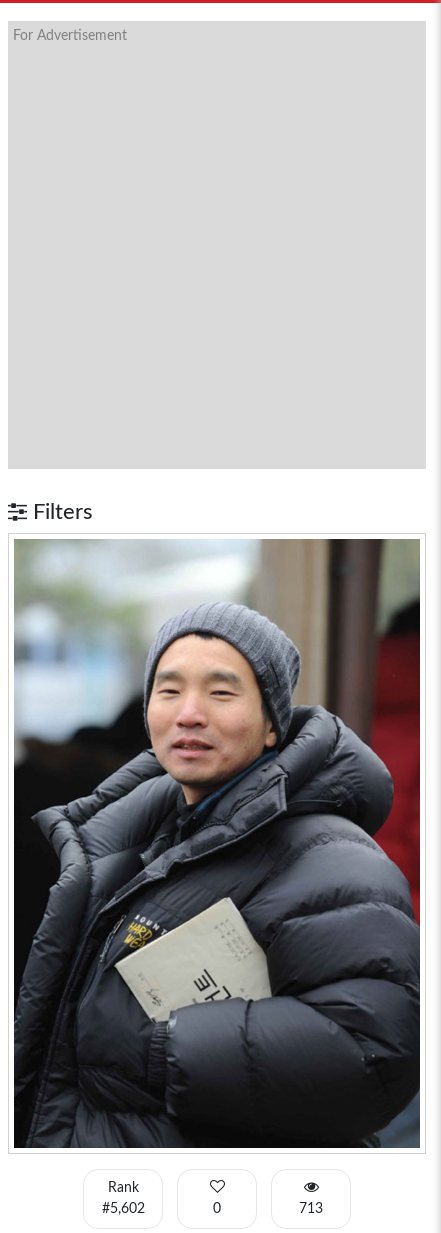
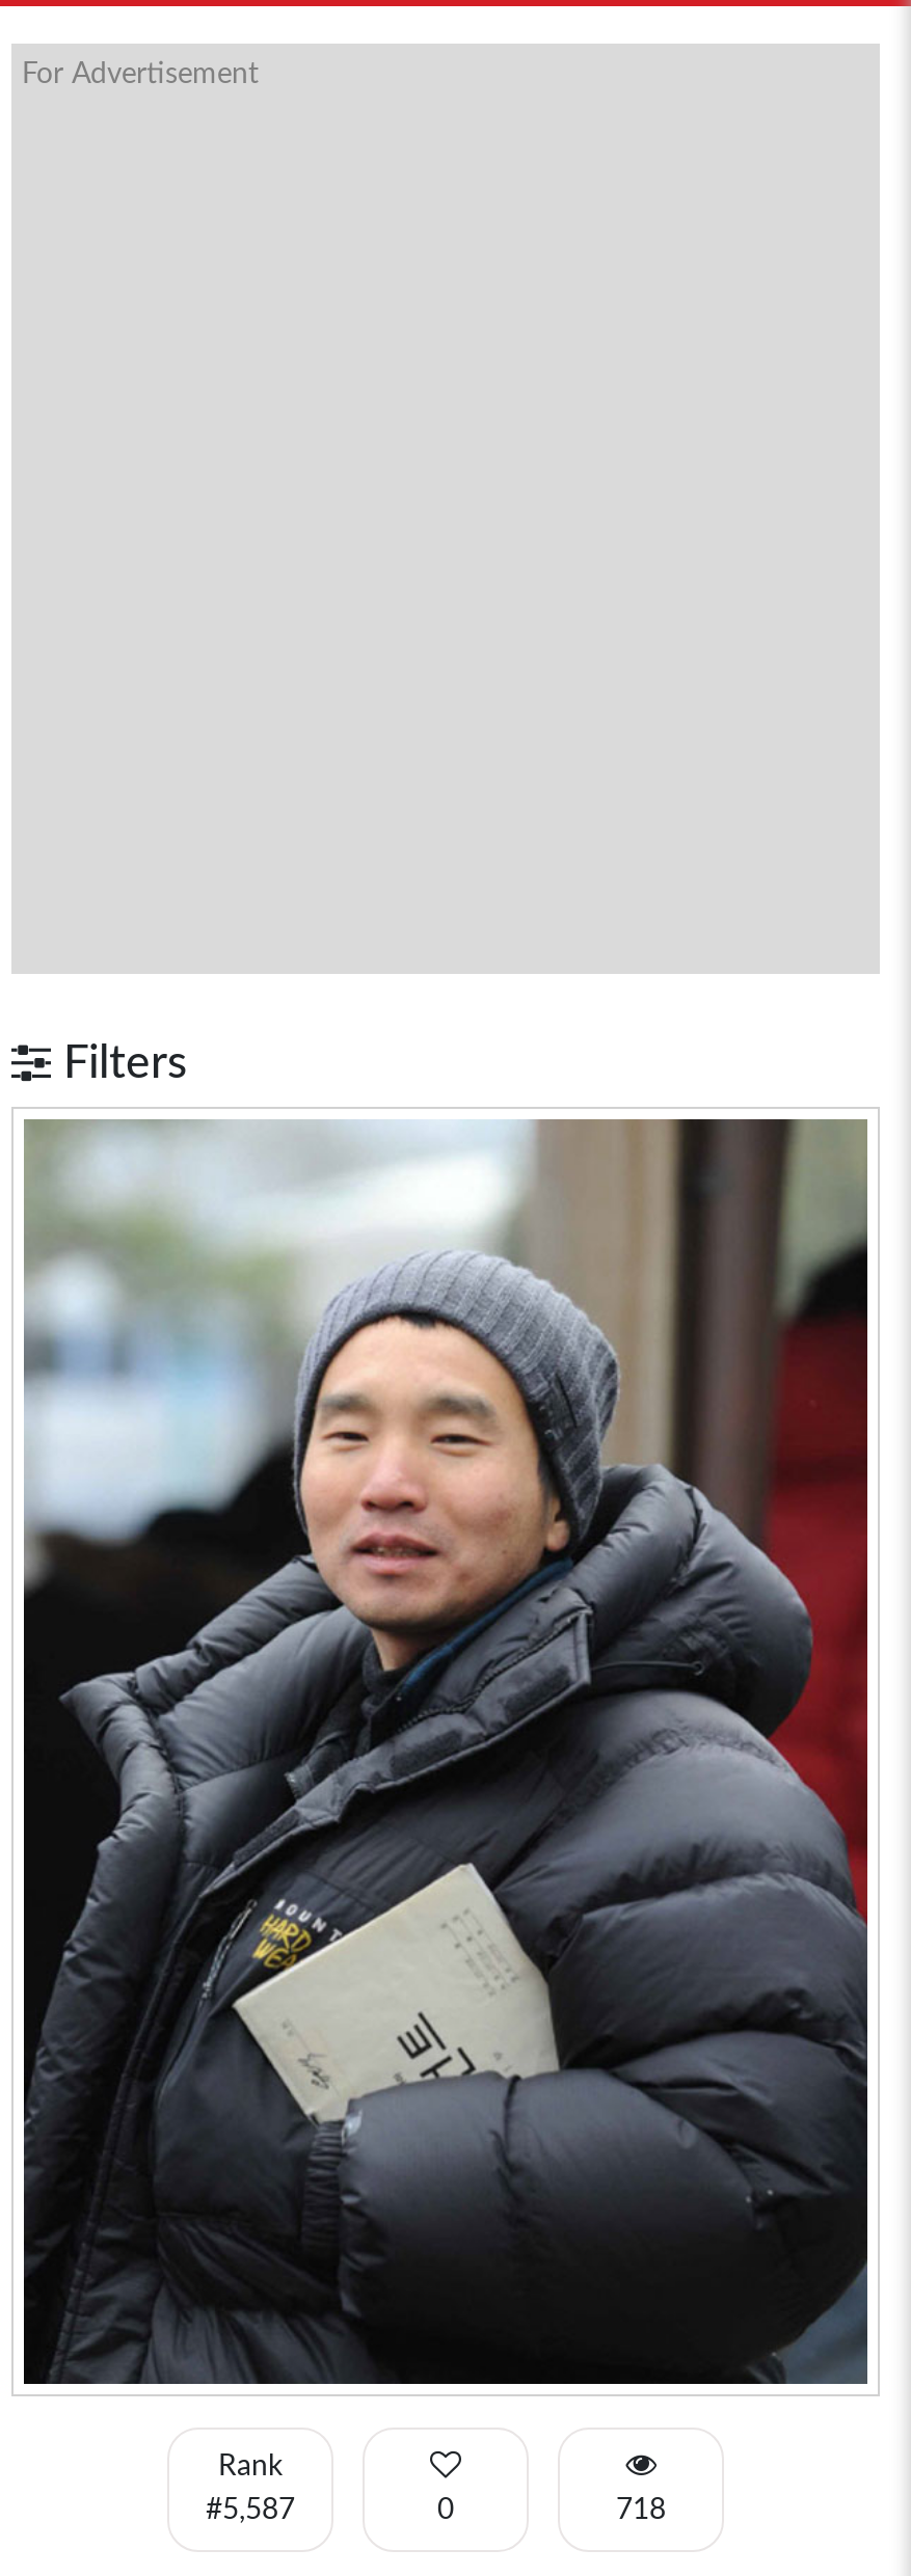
[101,1202,144,1216] #5,602 -> [206,2496,295,2525] #5,587
[299,1202,323,1216] 713 -> [616,2496,666,2525] 718

